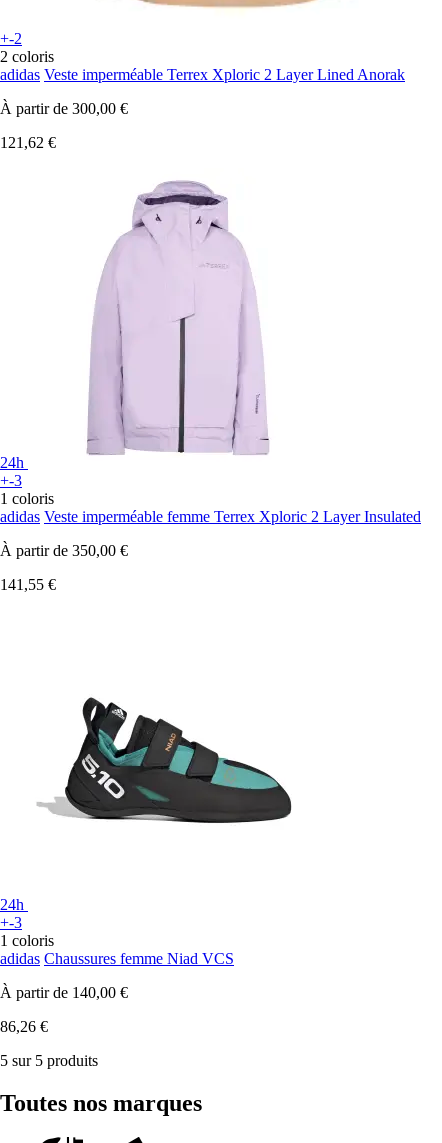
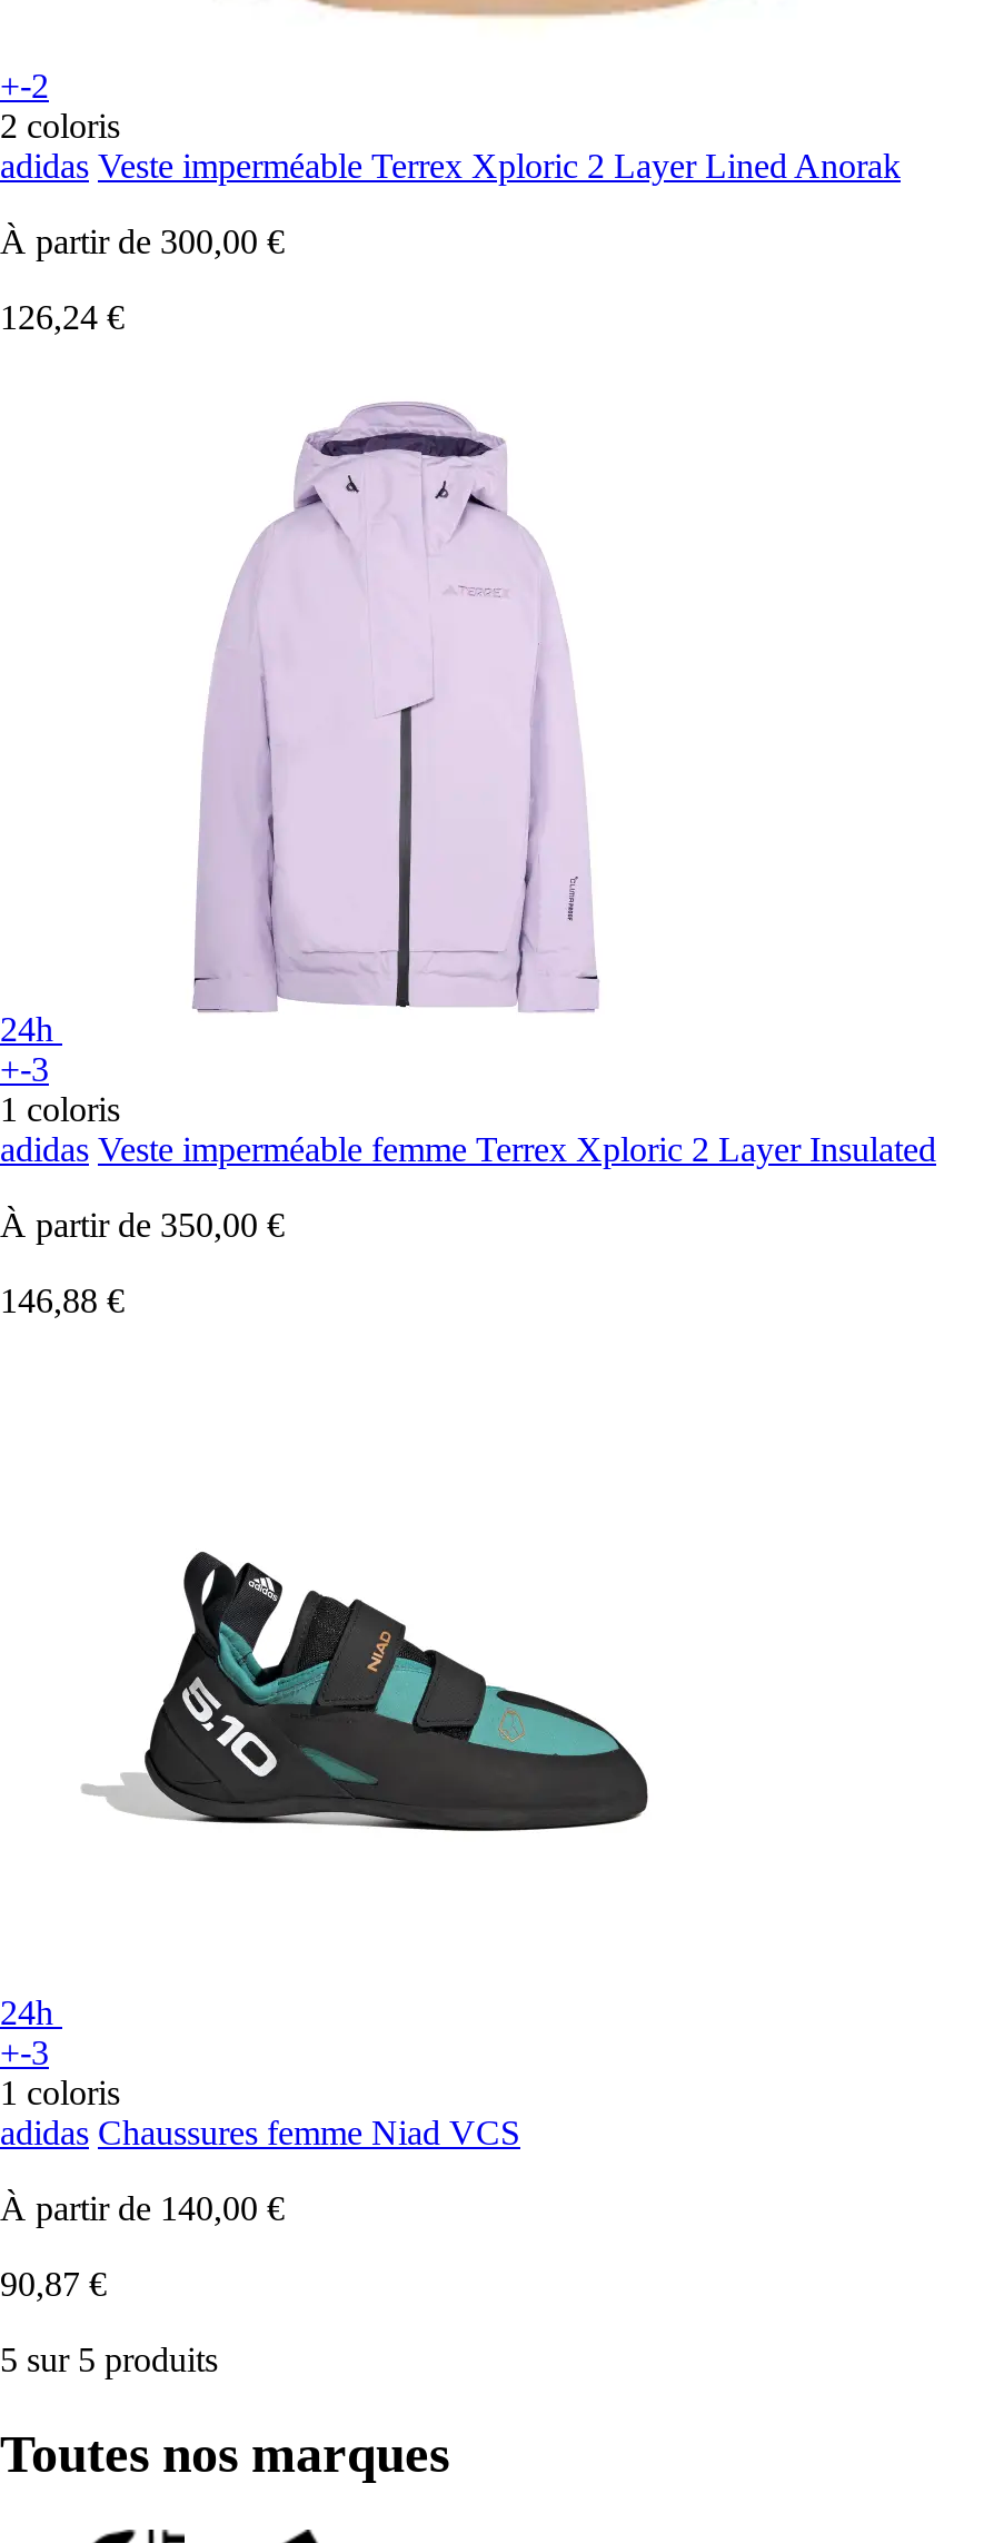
[0,134,56,151] 121,62 € -> [0,298,125,336] 126,24 €
[0,576,56,593] 141,55 € -> [0,1281,125,1319] 146,88 €
[0,1018,48,1035] 86,26 € -> [0,2265,107,2302] 90,87 €

